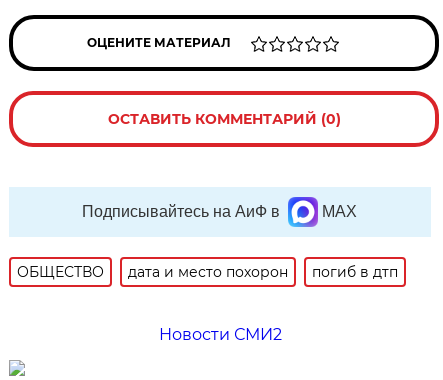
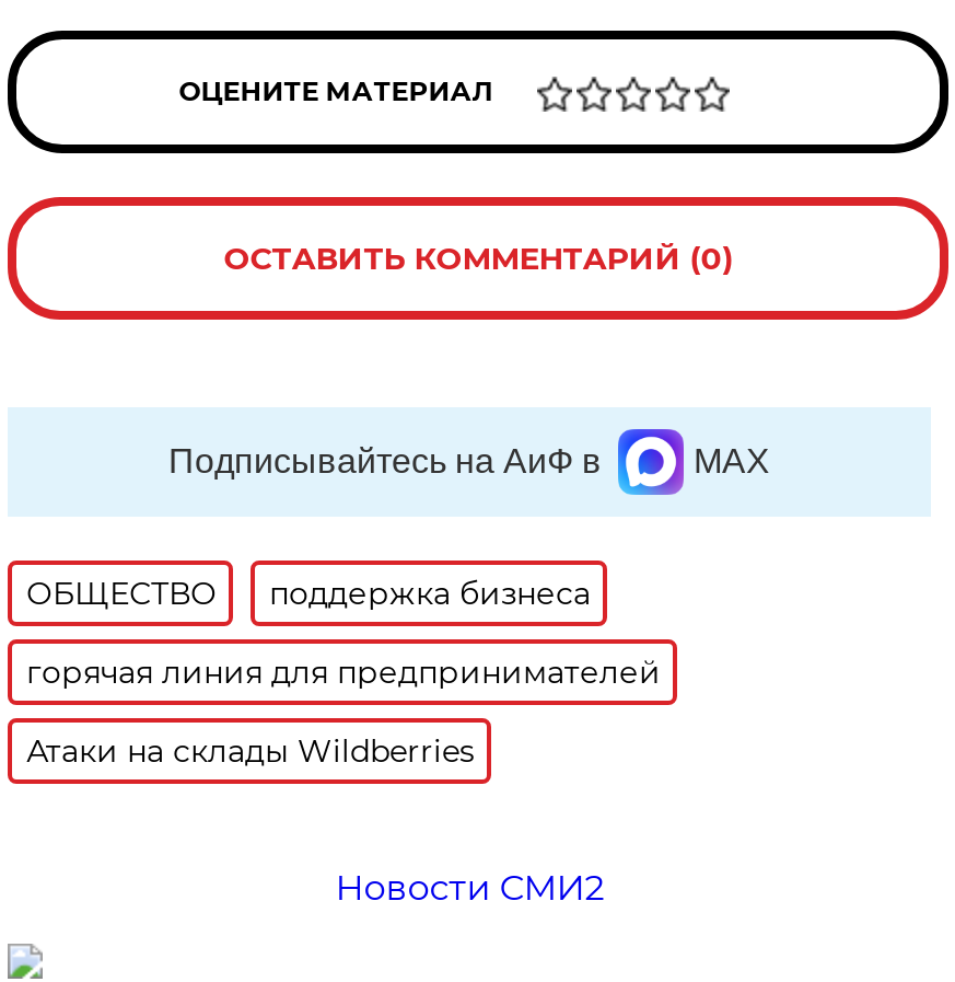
[128,263,398,281] дата и место похорон | погиб в дтп -> [26,574,661,771] поддержка бизнеса | горячая линия для предпринимателей | Атаки на склады Wildberries

